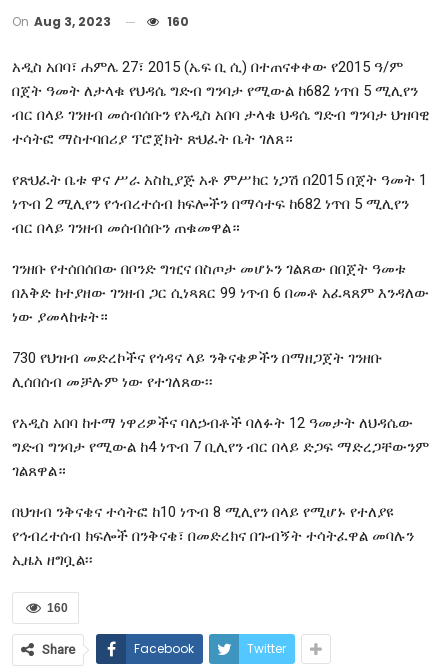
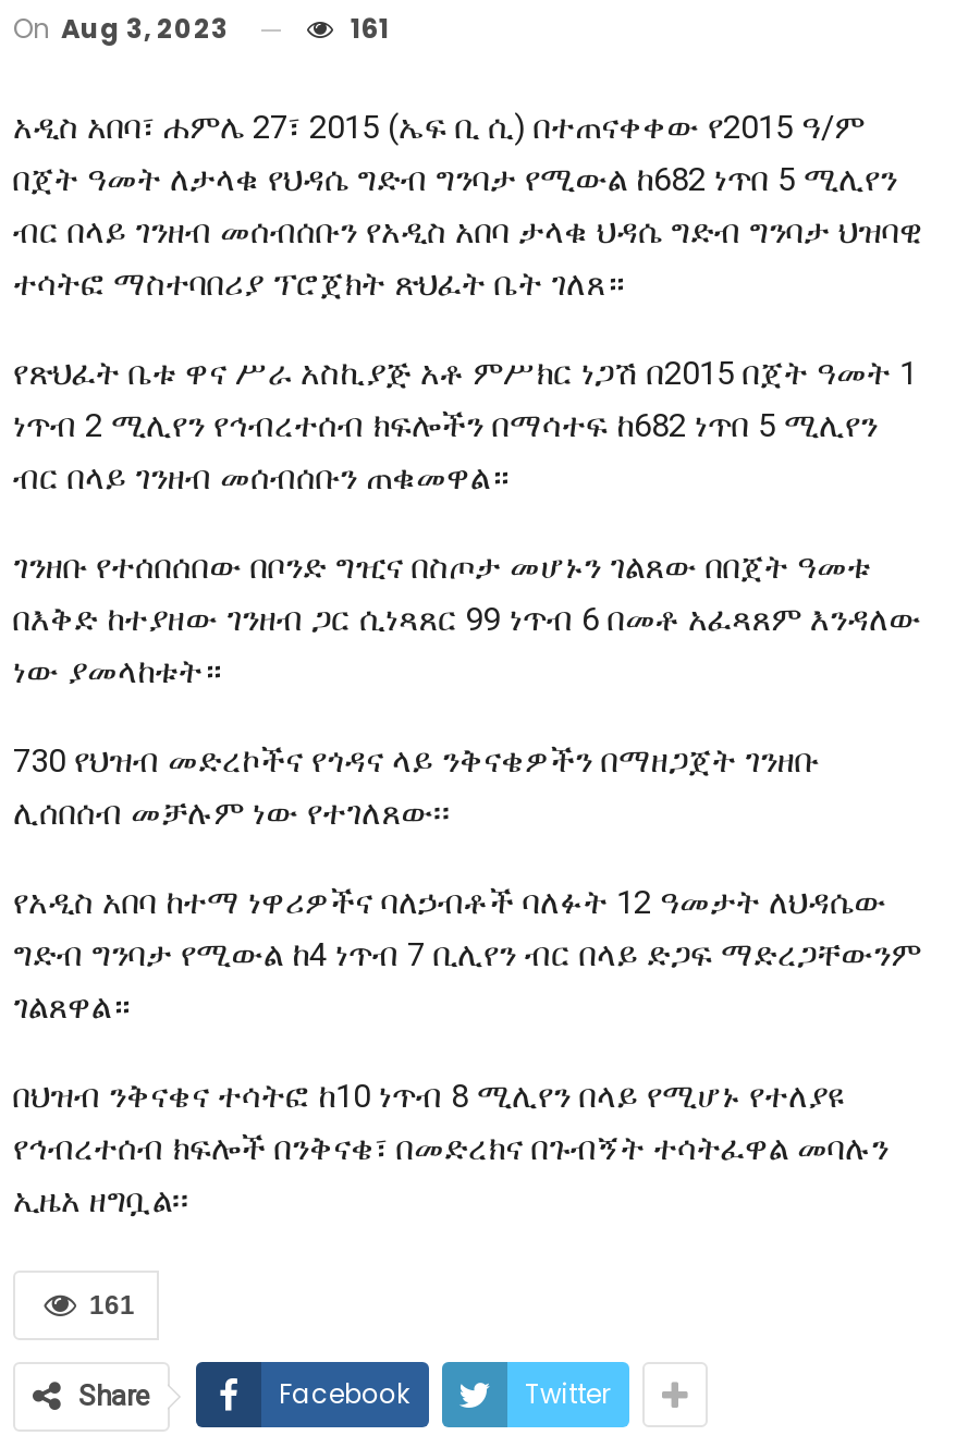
[167,13,189,30] 160 -> [351,10,390,47] 161
[47,601,68,615] 160 -> [89,1290,135,1321] 161

